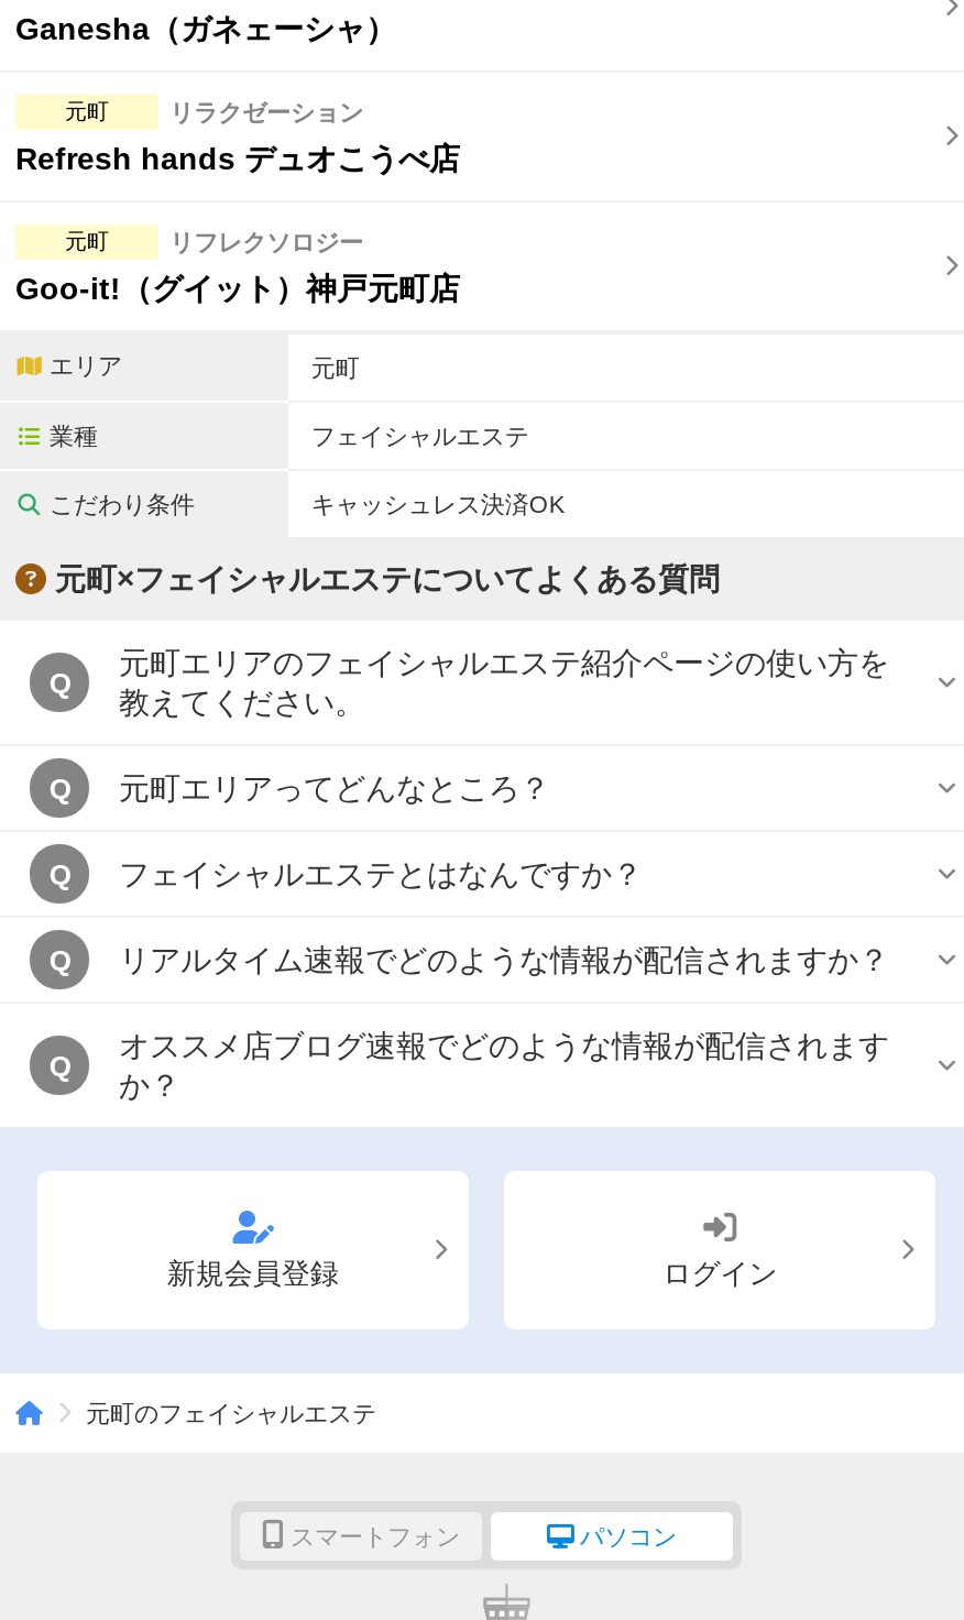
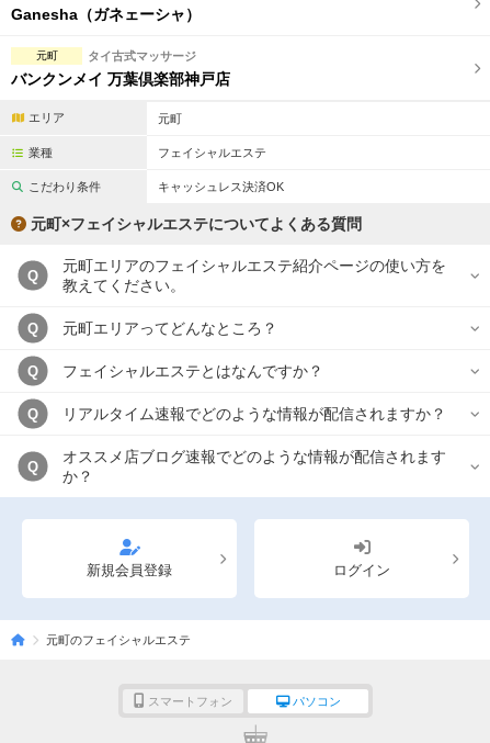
[15,99,460,306] リラクゼーション | Refresh hands デュオこうべ店 | 元町 | リフレクソロジー | Goo-it!（グイット）神戸元町店 -> [11,49,230,88] タイ古式マッサージ | バンクンメイ 万葉倶楽部神戸店

